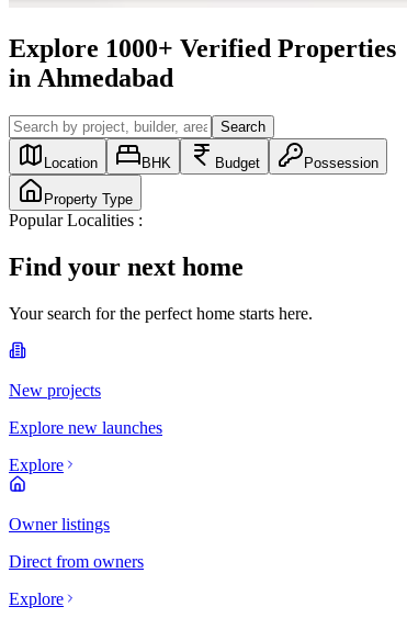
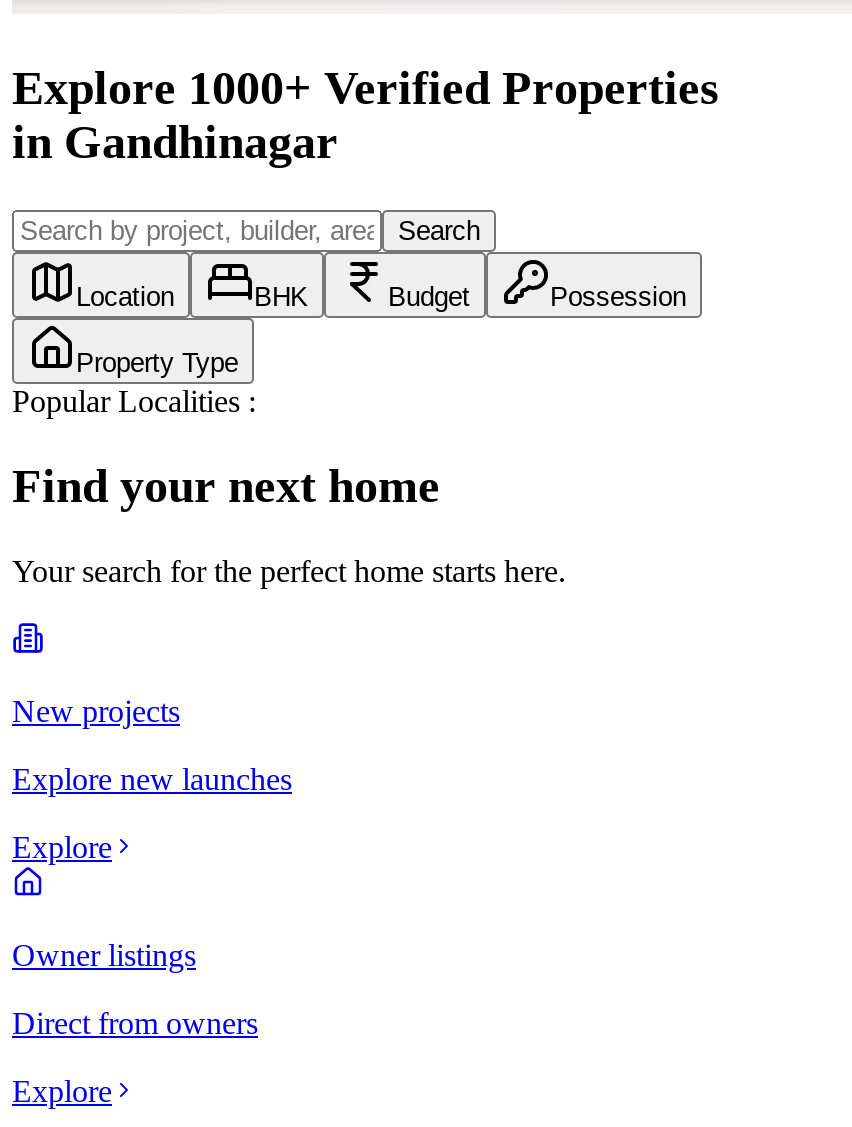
[9,64,173,92] in Ahmedabad -> [12,116,338,168] in Gandhinagar

